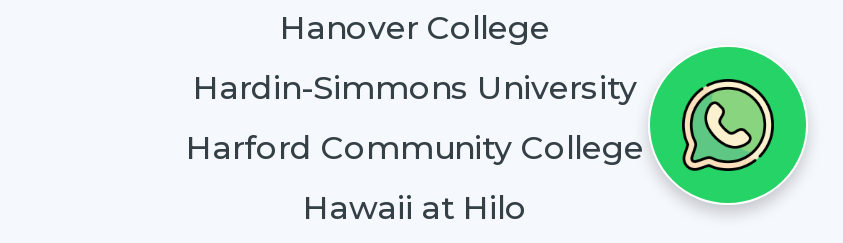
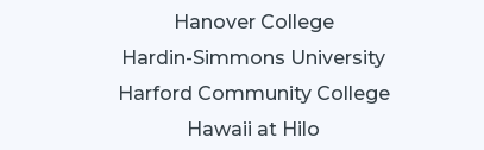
[648,45,808,213] [image] -> none

